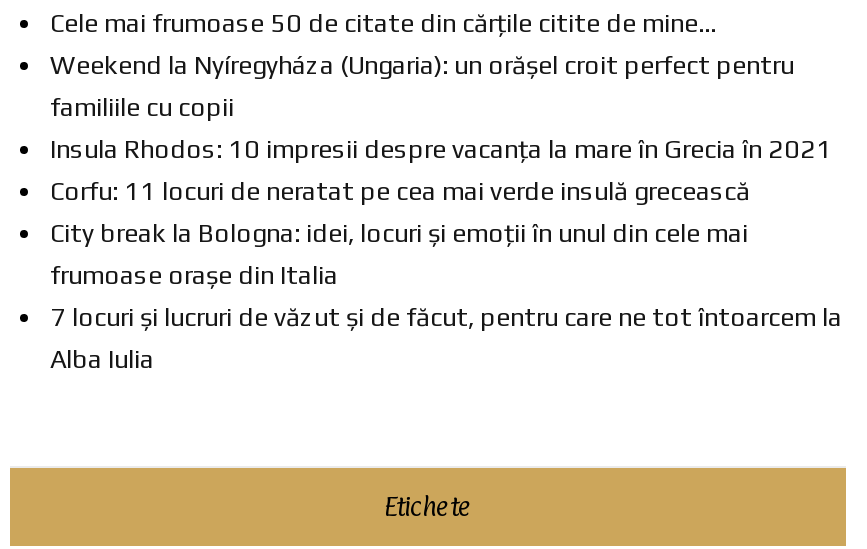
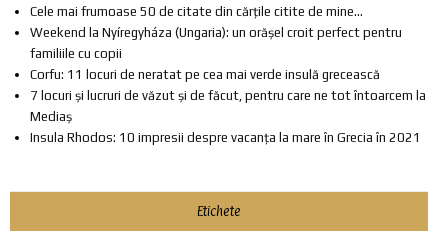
moved [50,134,832,164] -> [30,130,421,145]: Insula Rhodos: 10 impresii despre vacanța la mare în Grecia în 2021
[50,218,748,290] City break la Bologna: idei, locuri și emoții în unul din cele mai | frumoase orașe din Italia -> none
moved [50,302,842,332] -> [30,88,426,103]: 7 locuri și lucruri de văzut și de făcut, pentru care ne tot întoarcem la
[50,344,154,374] Alba Iulia -> [30,109,75,124] Mediaș

